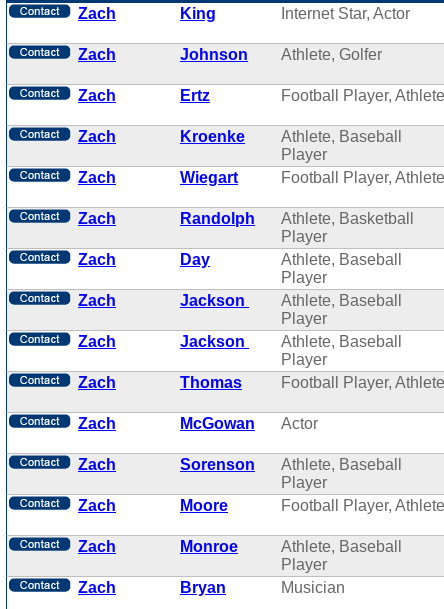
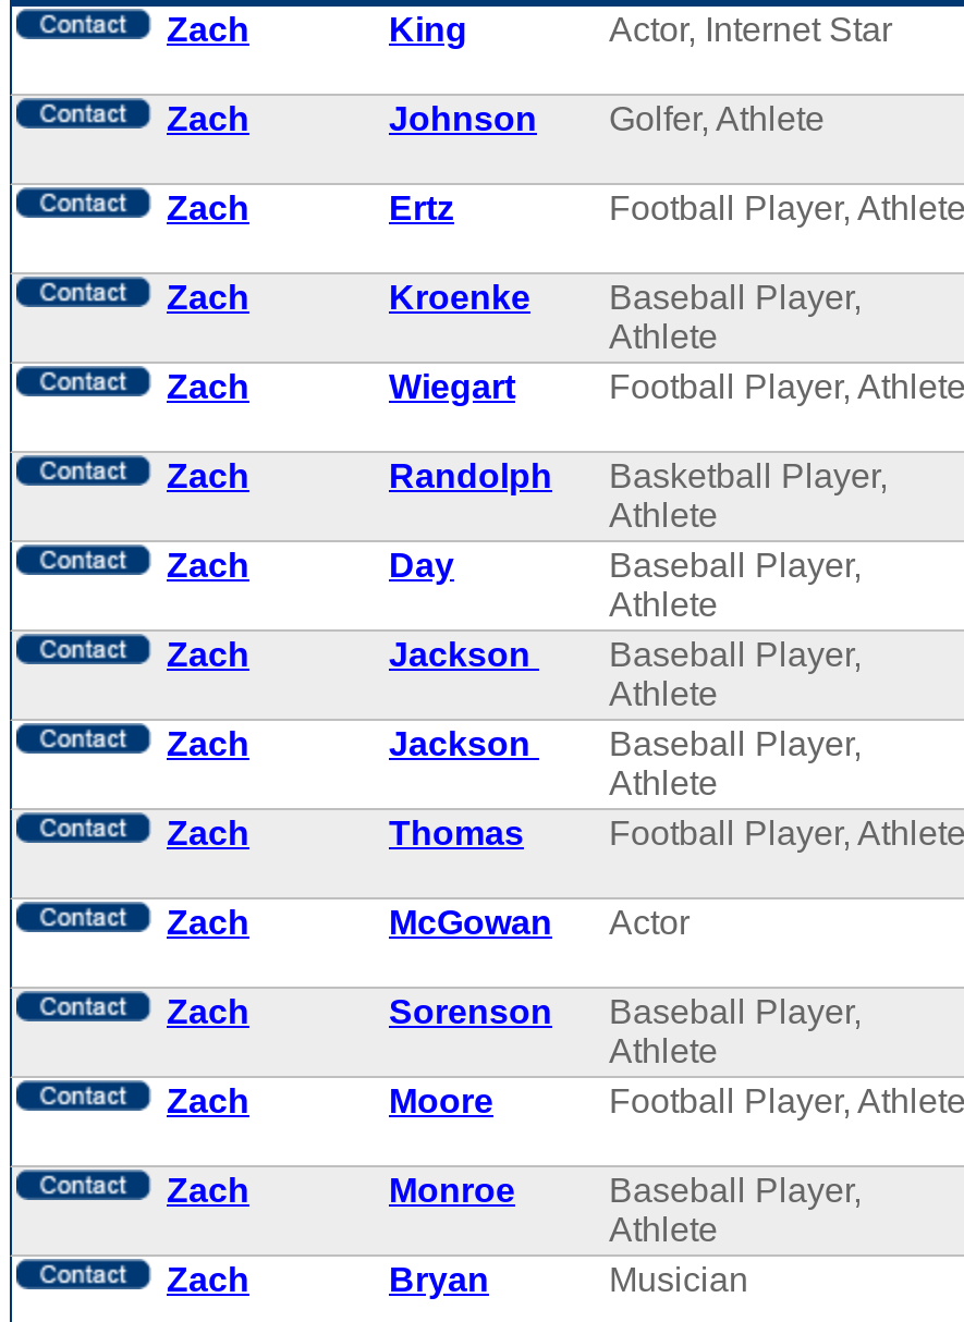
[281,5,410,22] Internet Star, Actor -> [609,11,892,48] Actor, Internet Star
[281,46,382,63] Athlete, Golfer -> [609,100,825,137] Golfer, Athlete
[281,128,402,163] Athlete, Baseball | Player -> [609,279,862,355] Baseball Player, | Athlete
[281,210,414,245] Athlete, Basketball | Player -> [609,457,888,534] Basketball Player, | Athlete
[281,251,402,286] Athlete, Baseball | Player -> [609,547,862,623] Baseball Player, | Athlete
[281,292,402,327] Athlete, Baseball | Player -> [609,636,862,712] Baseball Player, | Athlete
[281,333,402,368] Athlete, Baseball | Player -> [609,725,862,801] Baseball Player, | Athlete
[281,456,402,491] Athlete, Baseball | Player -> [609,993,862,1069] Baseball Player, | Athlete
[281,538,402,573] Athlete, Baseball | Player -> [609,1172,862,1248] Baseball Player, | Athlete

